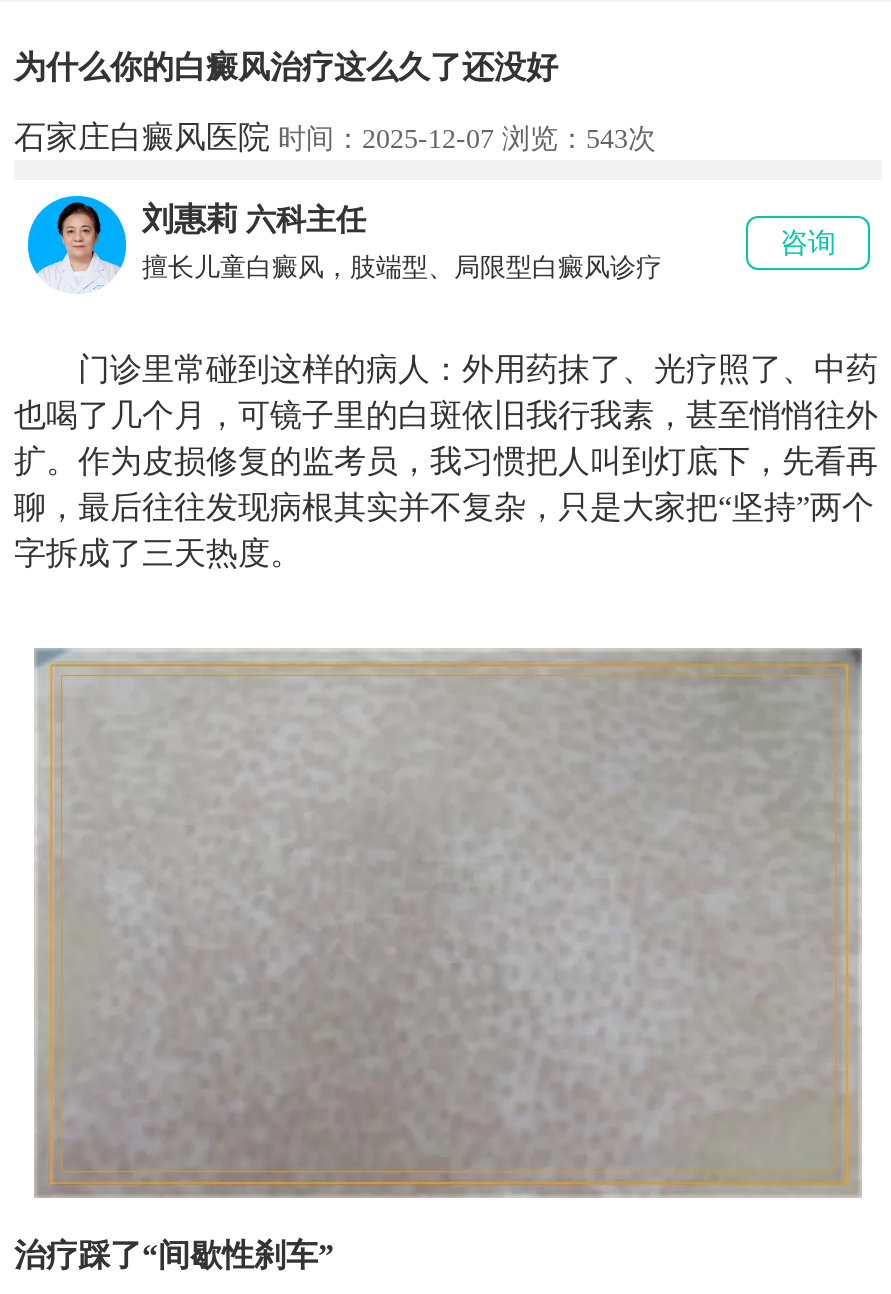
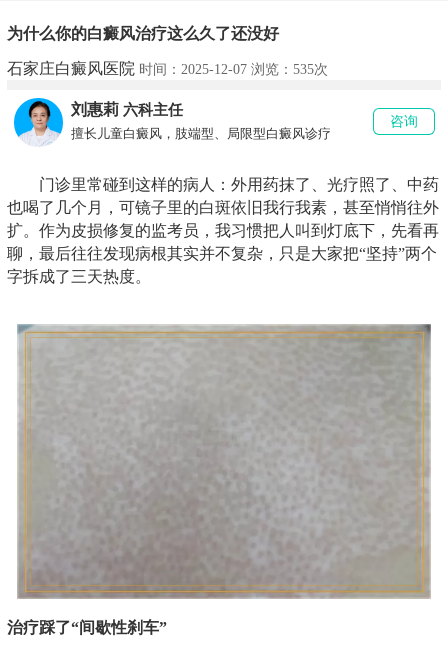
[14,120,656,154] 石家庄白癜风医院时间：2025-12-07 浏览：543次 -> [7,60,328,77] 石家庄白癜风医院时间：2025-12-07 浏览：535次

